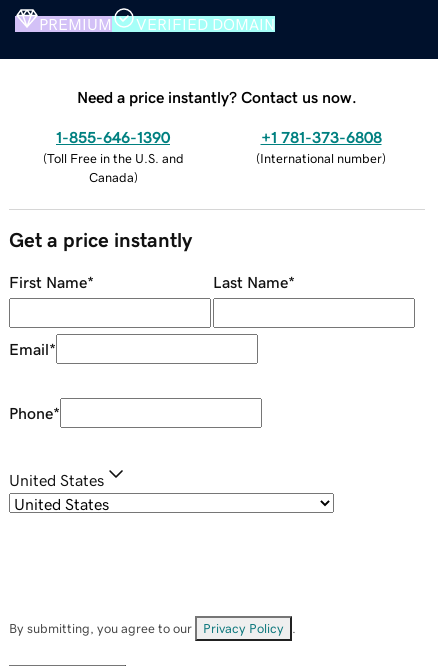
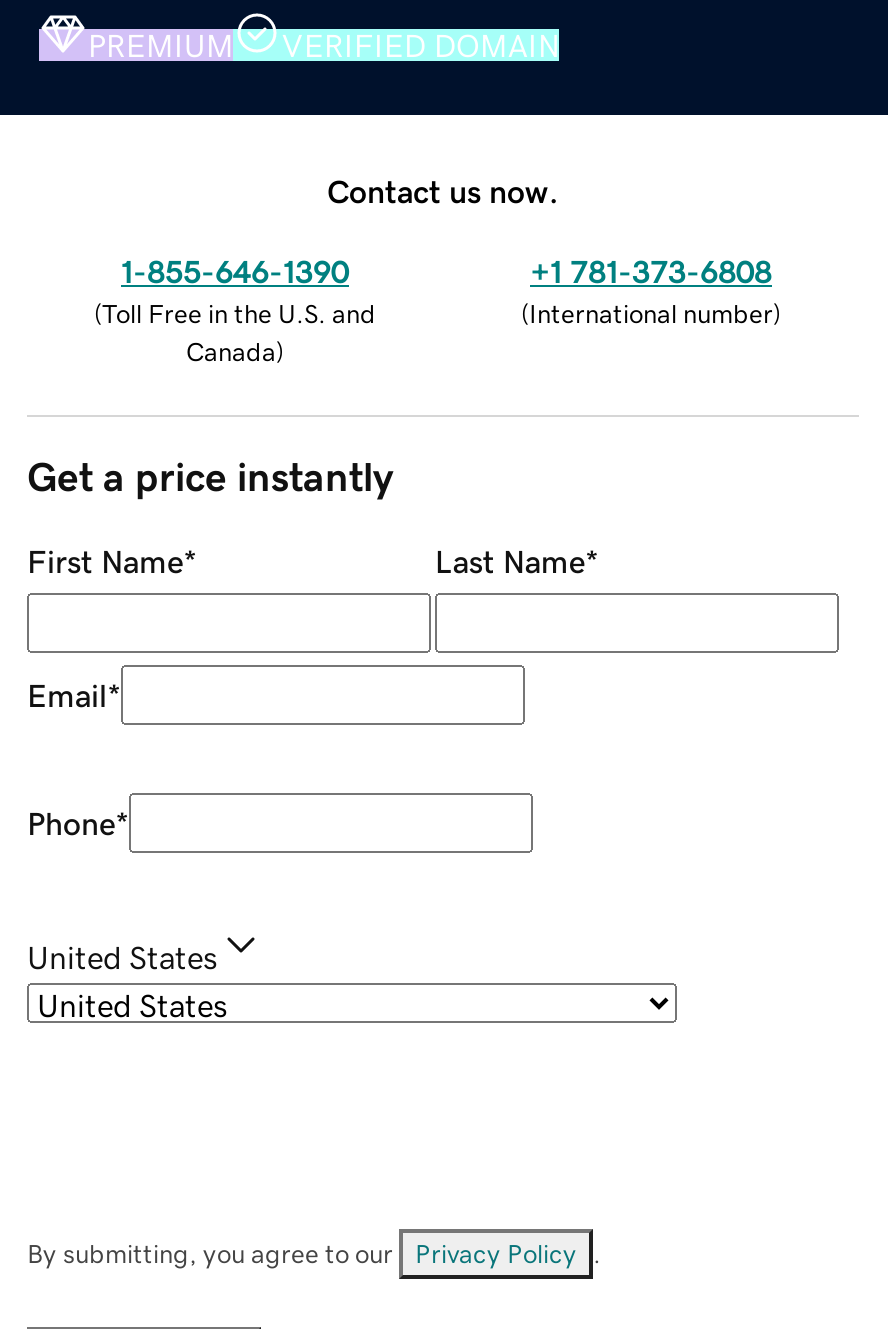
[77,89,357,105] Need a price instantly? Contact us now. -> [327,174,559,206] Contact us now.

